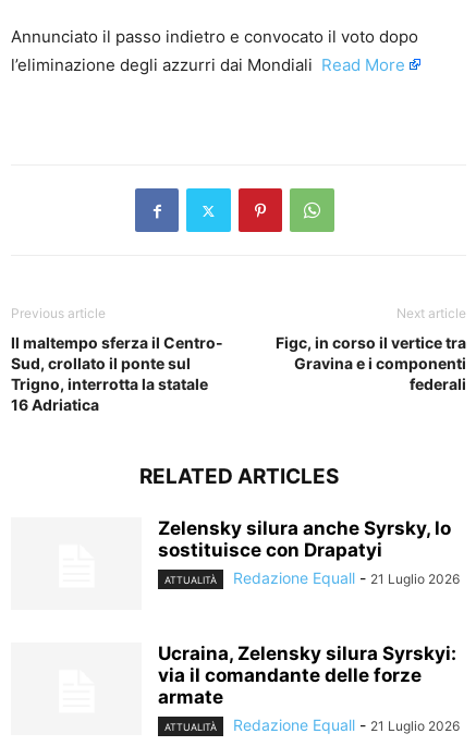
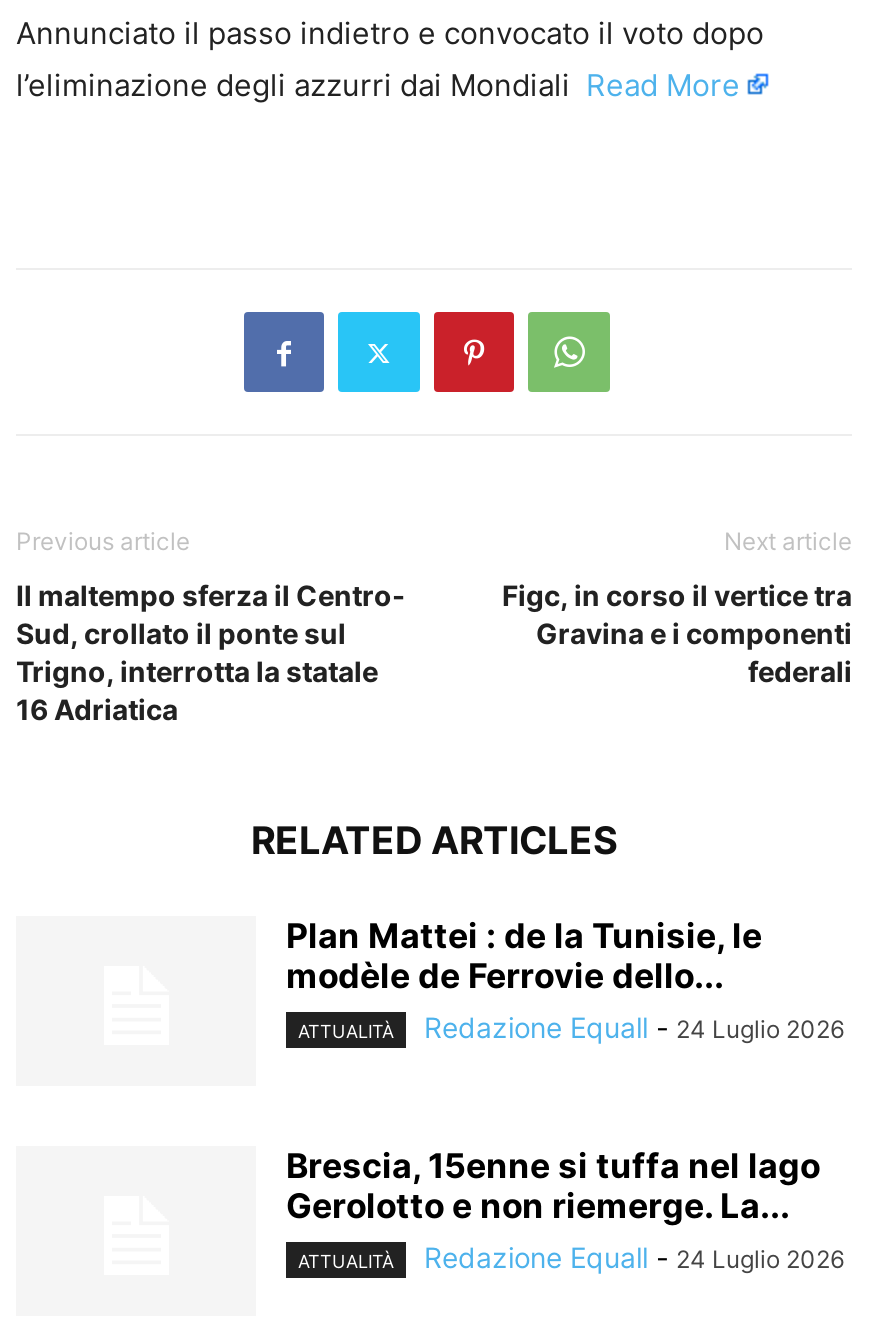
[158,517,451,561] Zelensky silura anche Syrsky, lo | sostituisce con Drapatyi -> [286,916,762,996] Plan Mattei : de la Tunisie, le | modèle de Ferrovie dello...
[233,568,460,587] Redazione Equall - 21 Luglio 2026 -> [424,1010,844,1044] Redazione Equall - 24 Luglio 2026
[158,643,456,708] Ucraina, Zelensky silura Syrskyi: | via il comandante delle forze | armate -> [286,1146,820,1226] Brescia, 15enne si tuffa nel lago | Gerolotto e non riemerge. La...
[233,716,460,734] Redazione Equall - 21 Luglio 2026 -> [424,1240,844,1274] Redazione Equall - 24 Luglio 2026

